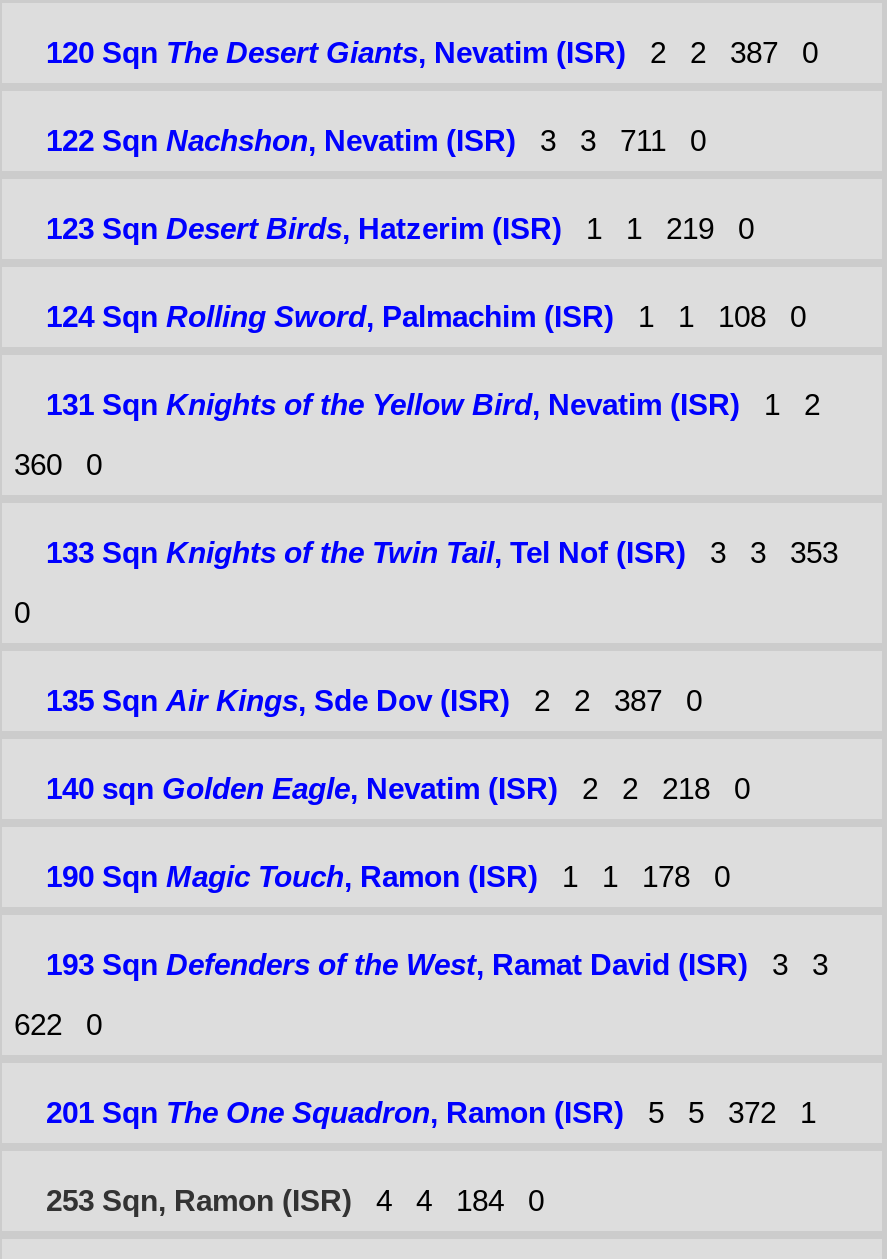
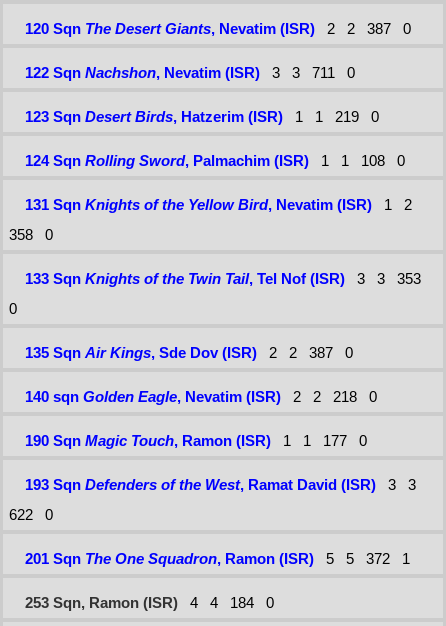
[14,447,102,481] 360 0 -> [9,226,53,243] 358 0
[46,859,730,893] 190 Sqn Magic Touch, Ramon (ISR) 1 1 178 0 -> [25,432,367,449] 190 Sqn Magic Touch, Ramon (ISR) 1 1 177 0

